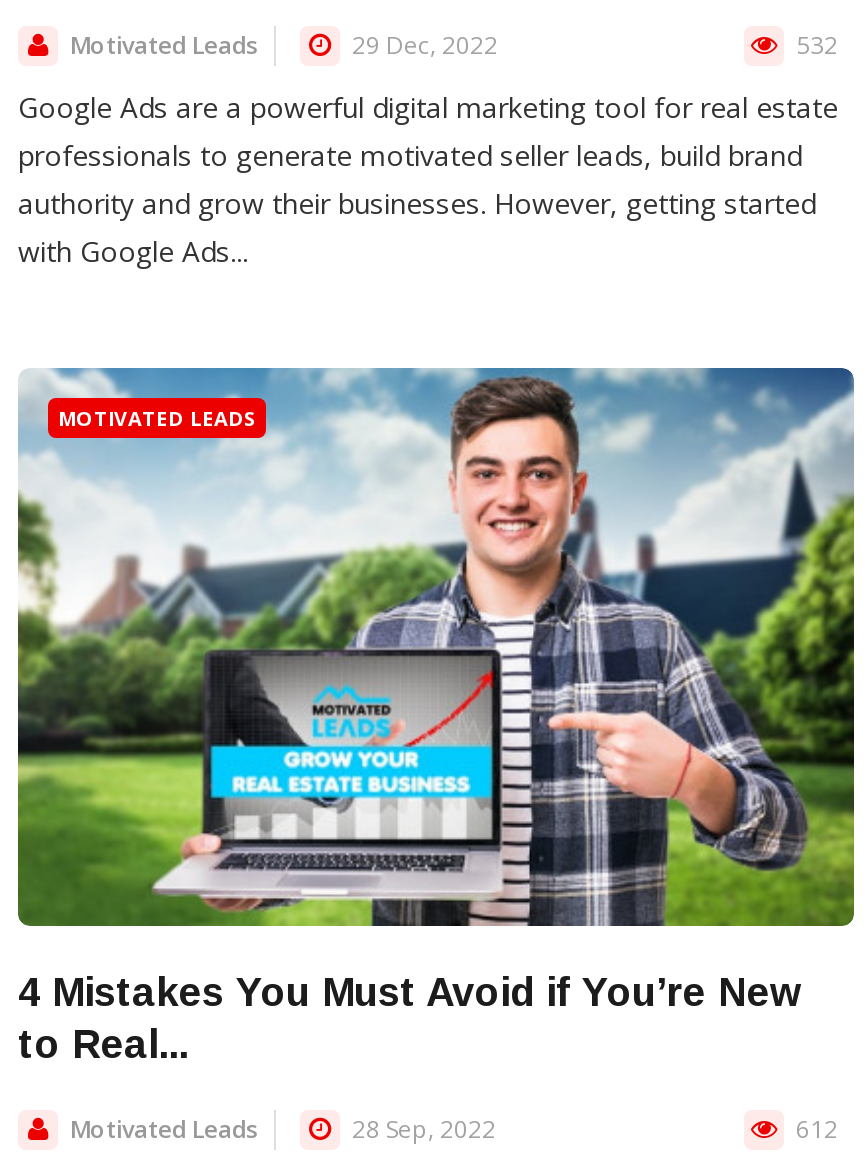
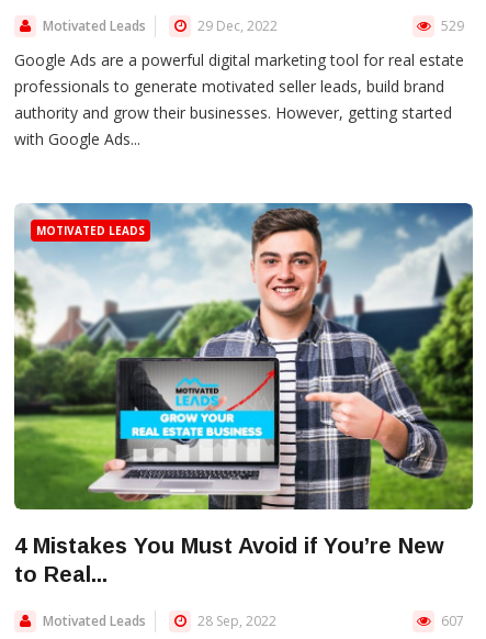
[790,28,838,62] 532 -> [438,17,464,35] 529
[790,1111,838,1145] 612 -> [438,611,464,630] 607

